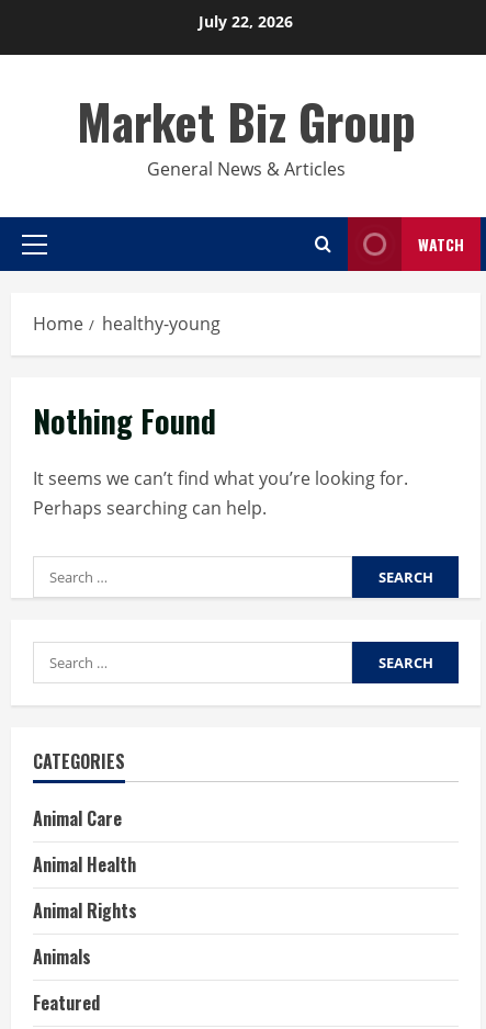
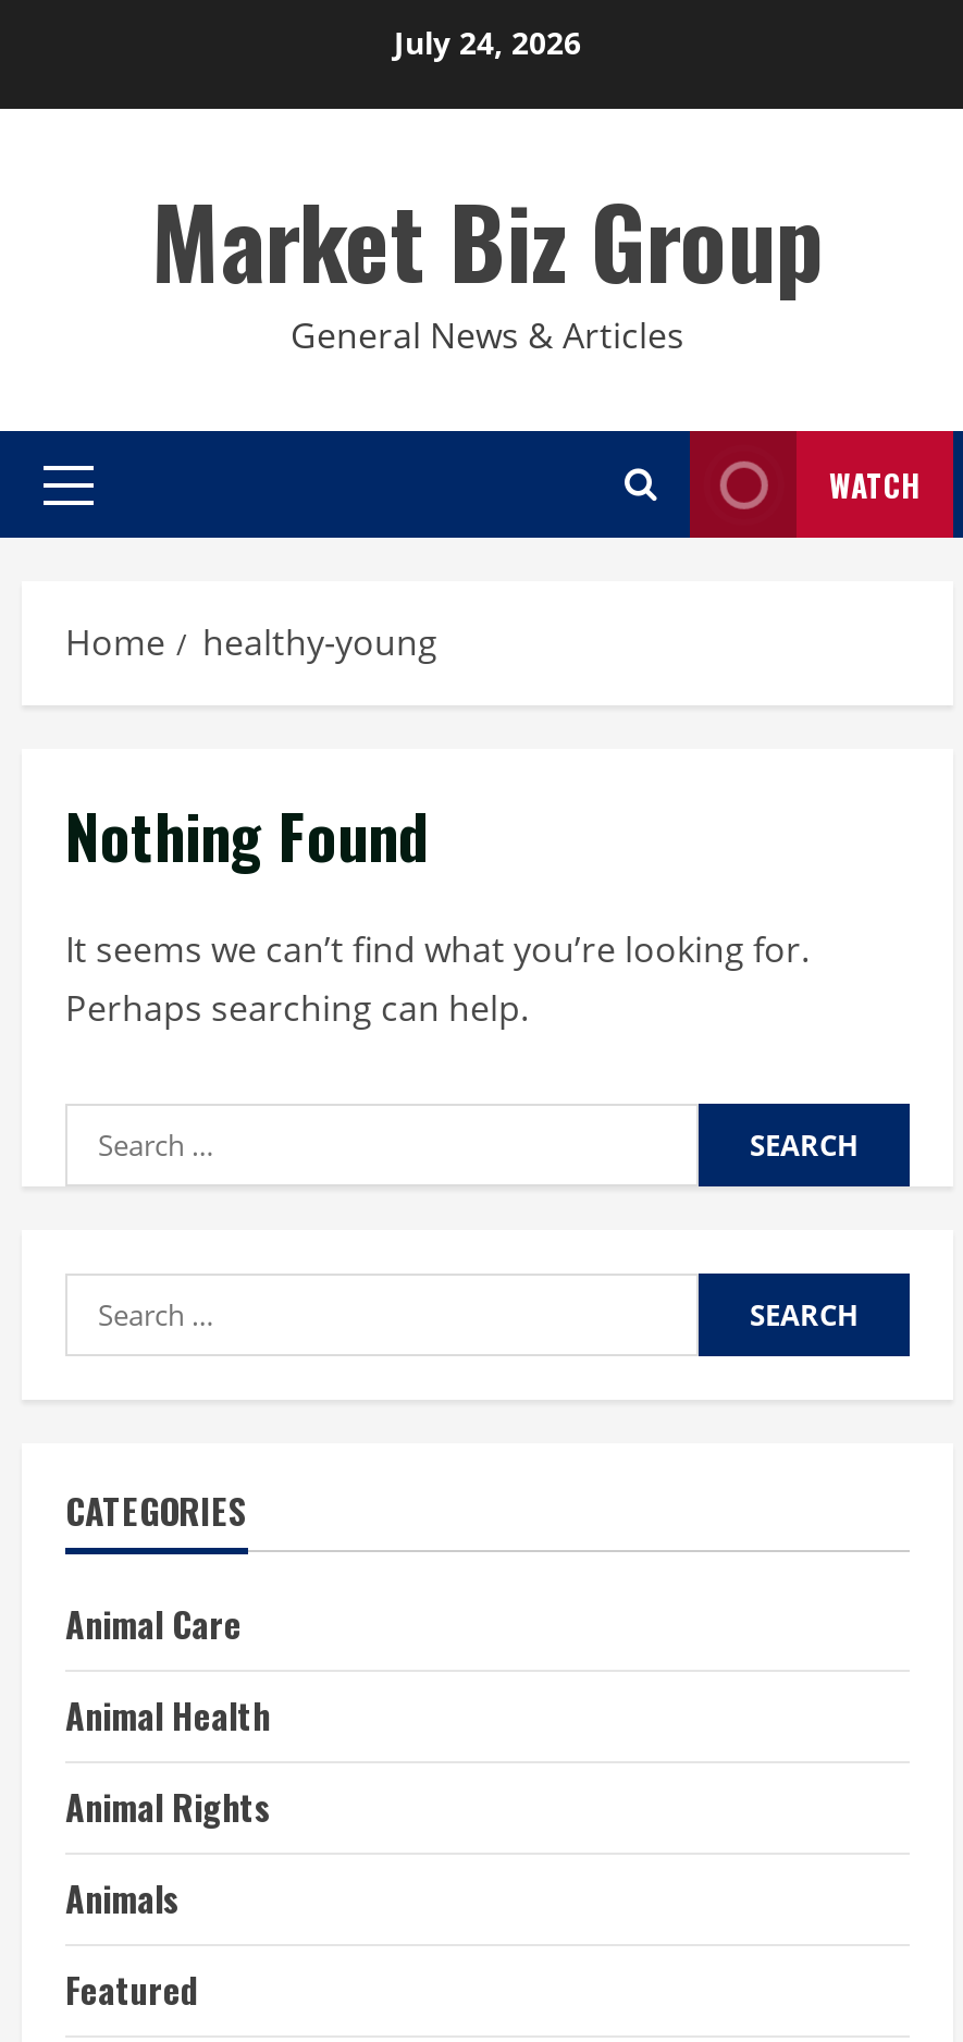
[199,11,293,32] July 22, 2026 -> [394,21,581,63] July 24, 2026

